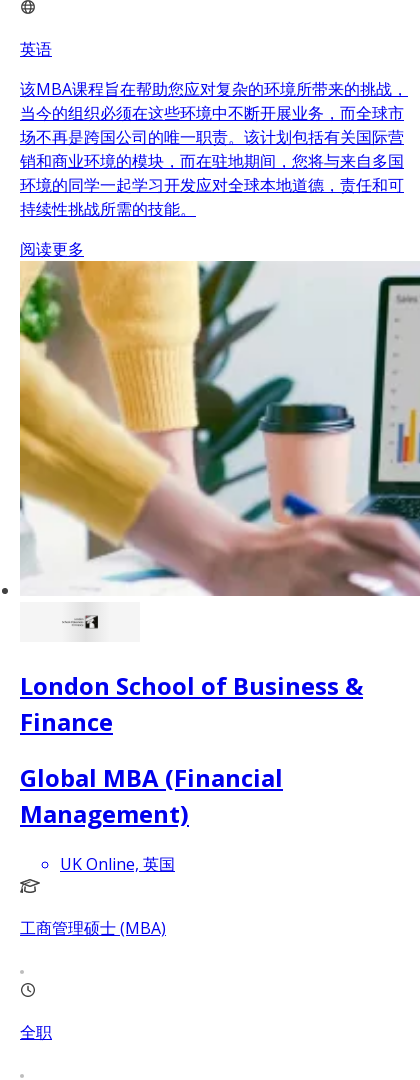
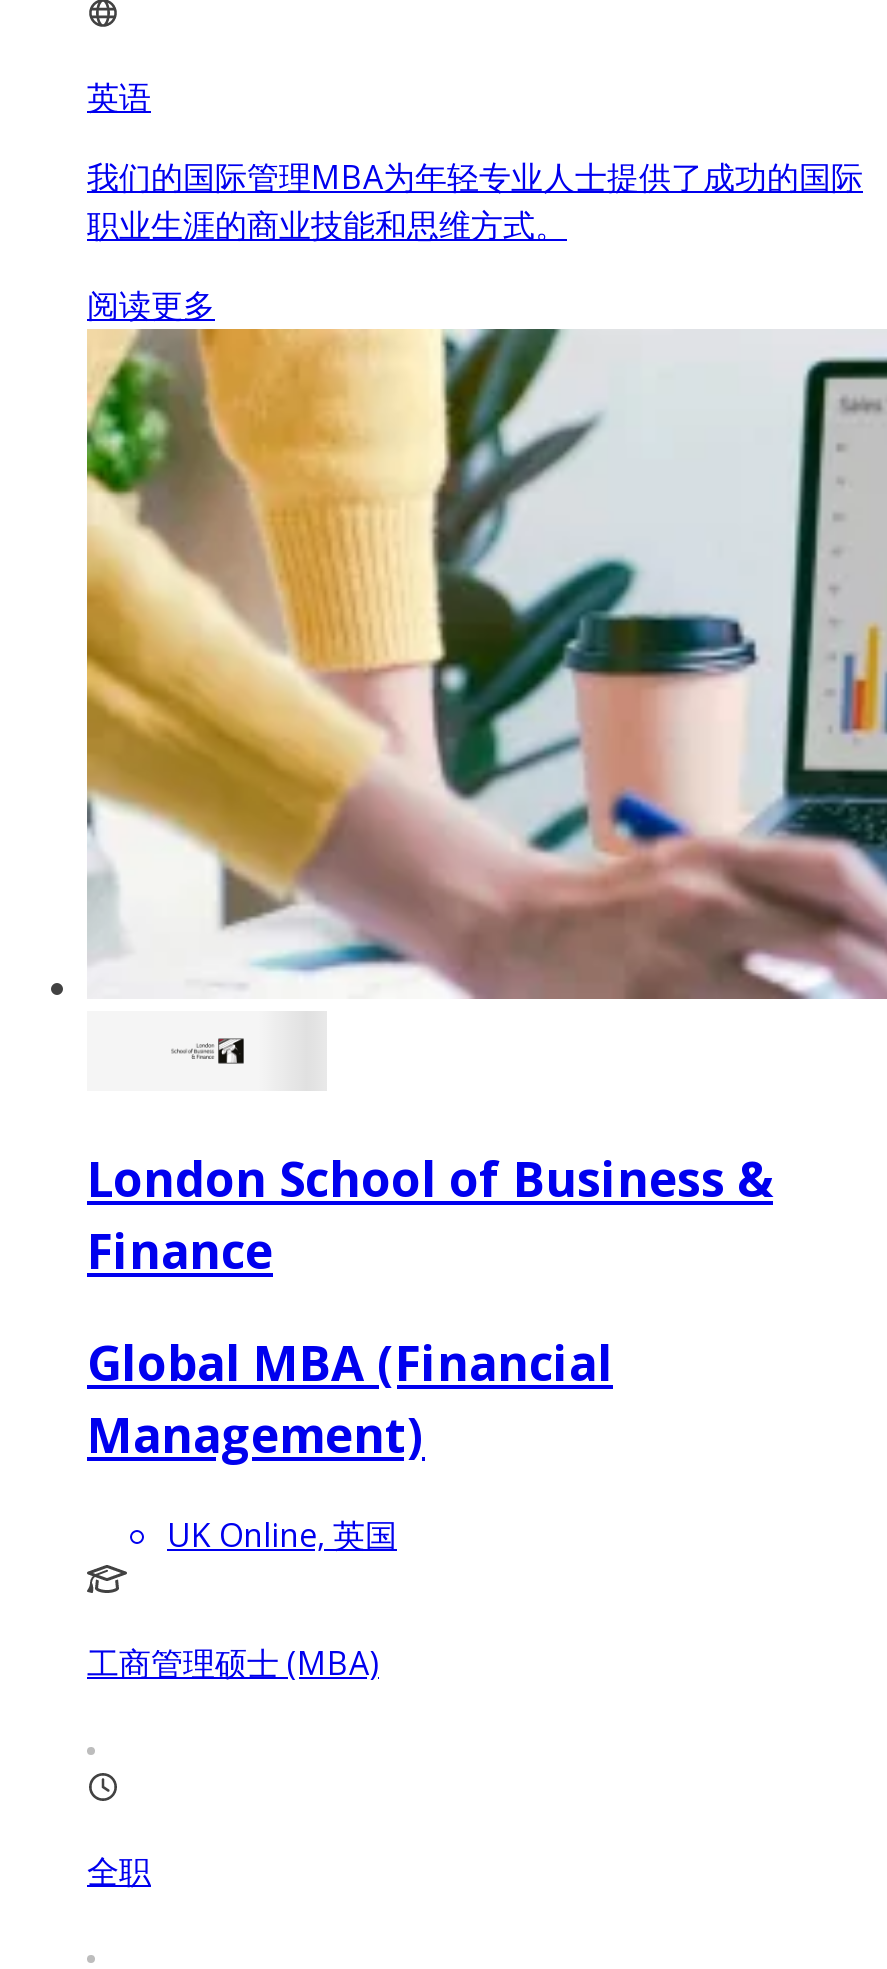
[20,78,408,220] 该MBA课程旨在帮助您应对复杂的环境所带来的挑战， | 当今的组织必须在这些环境中不断开展业务，而全球市 | 场不再是跨国公司的唯一职责。该计划包括有关国际营 | 销和商业环境的模块，而在驻地期间，您将与来自多国 | 环境的同学一起学习开发应对全球本地道德，责任和可 | 持续性挑战所需的技能。 -> [87,156,863,248] 我们的国际管理MBA为年轻专业人士提供了成功的国际 | 职业生涯的商业技能和思维方式。

